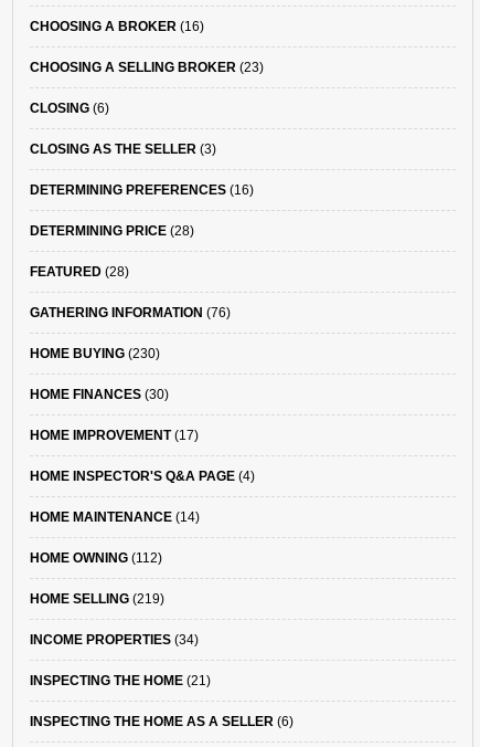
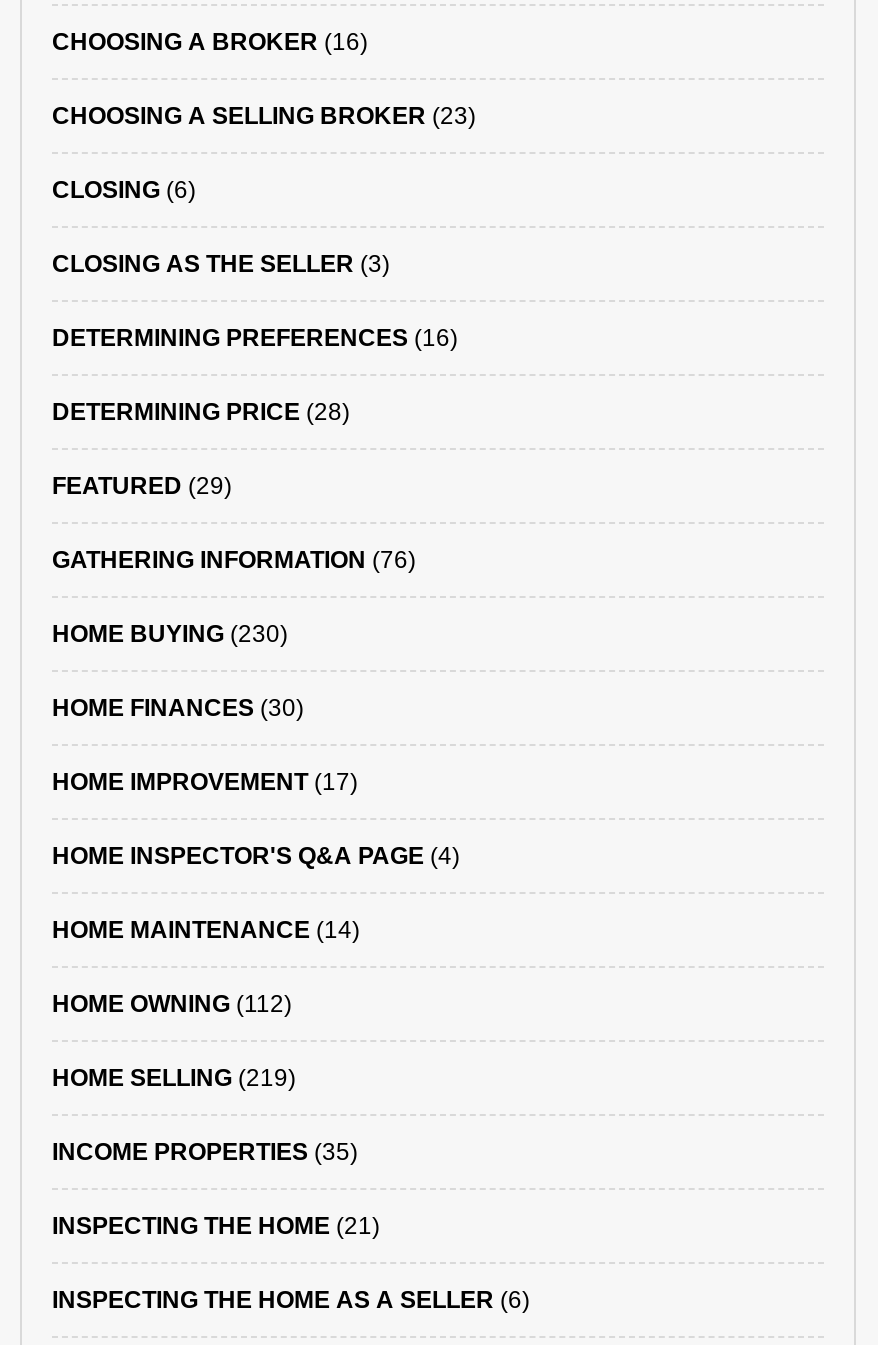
[30,265,129,280] FEATURED (28) -> [52,473,232,501] FEATURED (29)
[30,633,199,648] INCOME PROPERTIES (34) -> [52,1139,358,1167] INCOME PROPERTIES (35)

